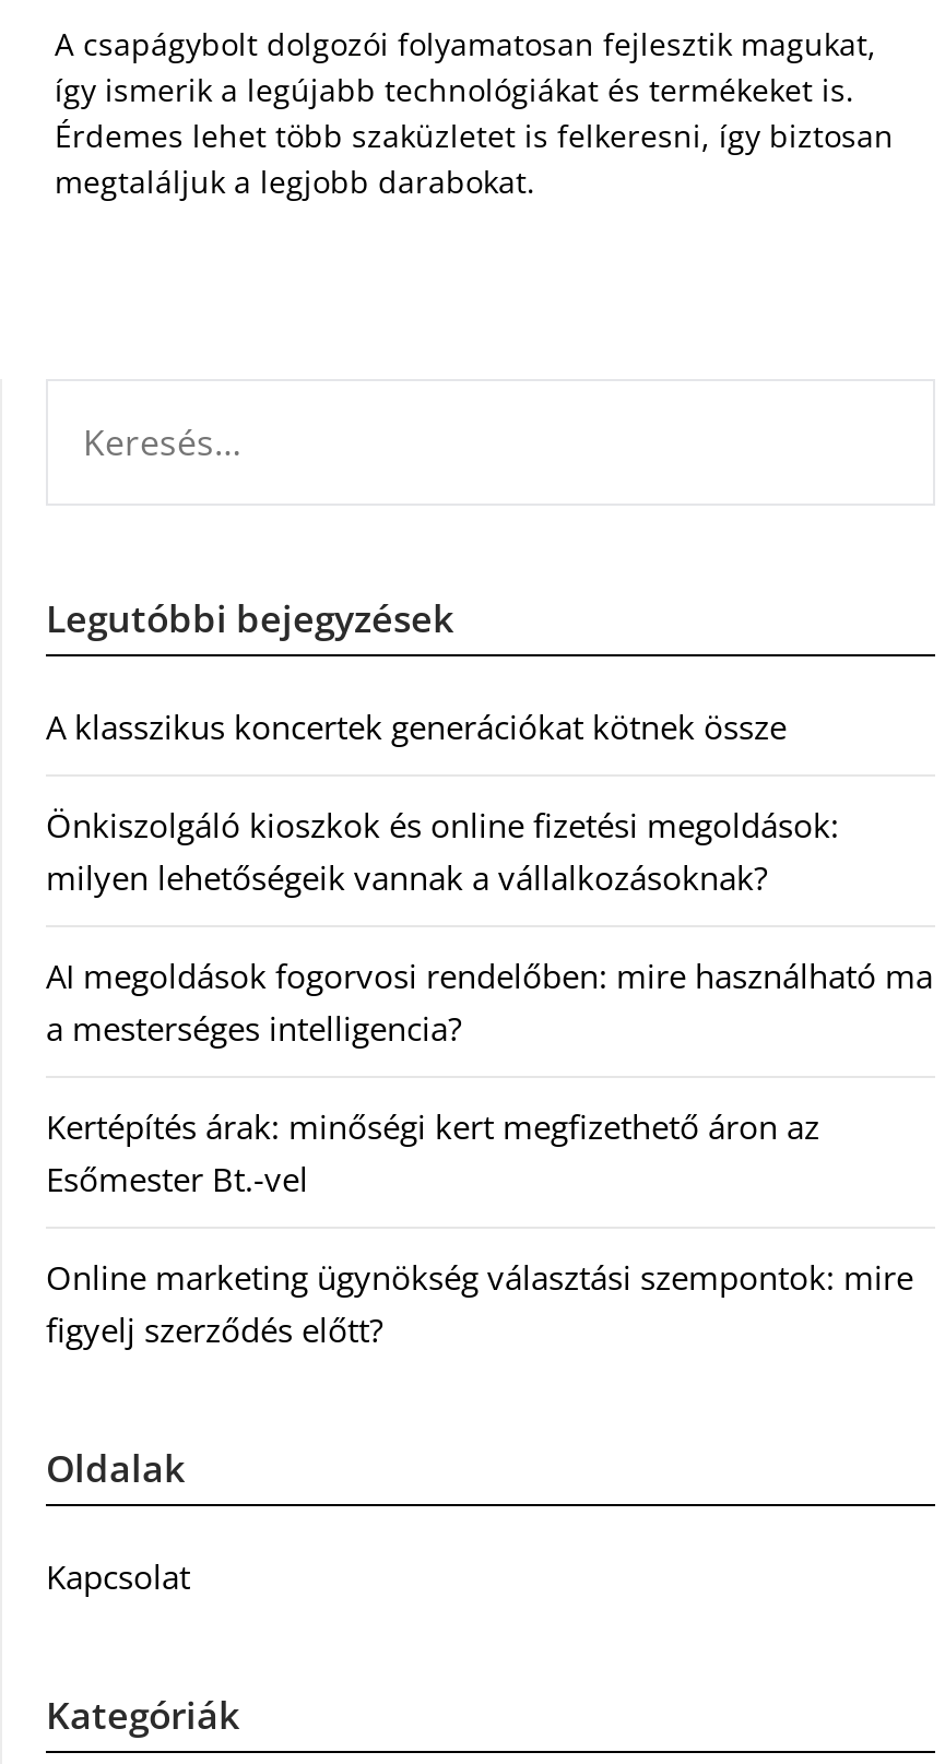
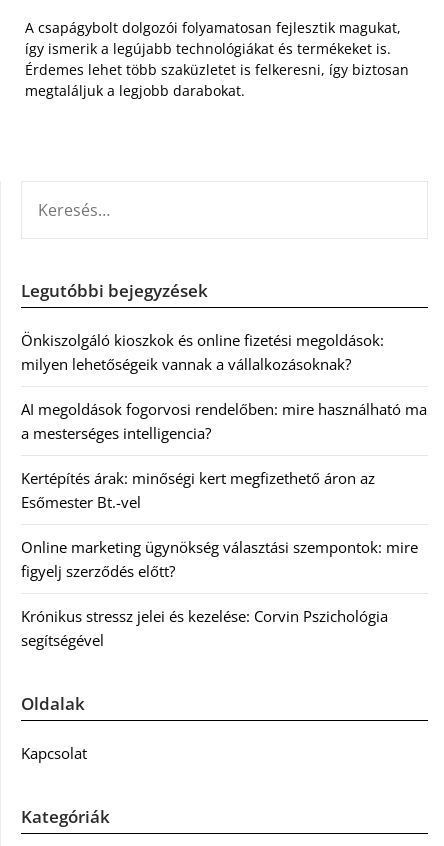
[46,704,787,748] A klasszikus koncertek generációkat kötnek össze -> none
moved [46,803,933,1351] -> [21,330,427,581]: Önkiszolgáló kioszkok és online fizetési megoldások: | milyen lehetőségeik vannak a vállalkozásoknak? | AI megoldások fogorvosi rendelőben: mire használható ma | a mesterséges intelligencia? | Kertépítés árak: minőségi kert megfizethető áron az | Esőmester Bt.-vel | Online marketing ügynökség választási szempontok: mire | figyelj szerződés előtt?
none -> [21,606,388,650] Krónikus stressz jelei és kezelése: Corvin Pszichológia | segítségével

